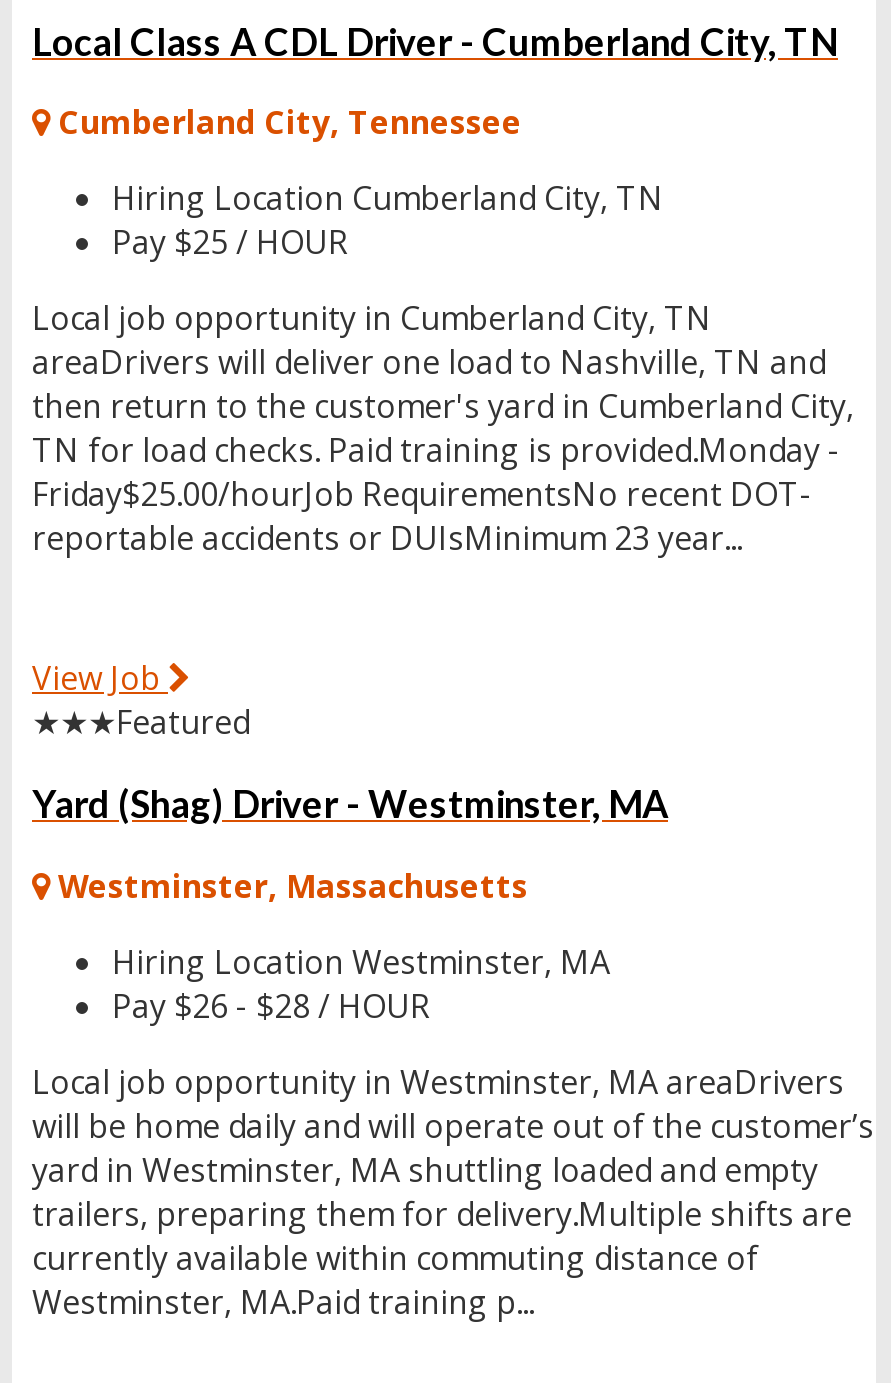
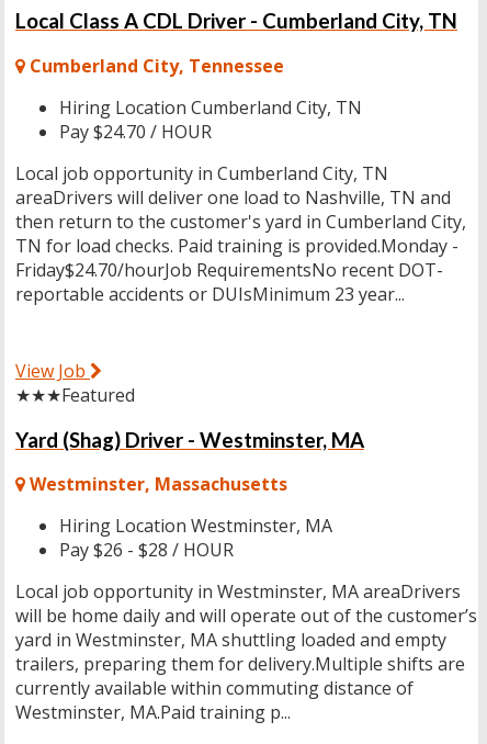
[112,221,348,265] Pay $25 / HOUR -> [59,120,212,144] Pay $24.70 / HOUR
[32,473,812,517] Friday$25.00/hourJob RequirementsNo recent DOT- -> [15,258,443,282] Friday$24.70/hourJob RequirementsNo recent DOT-

